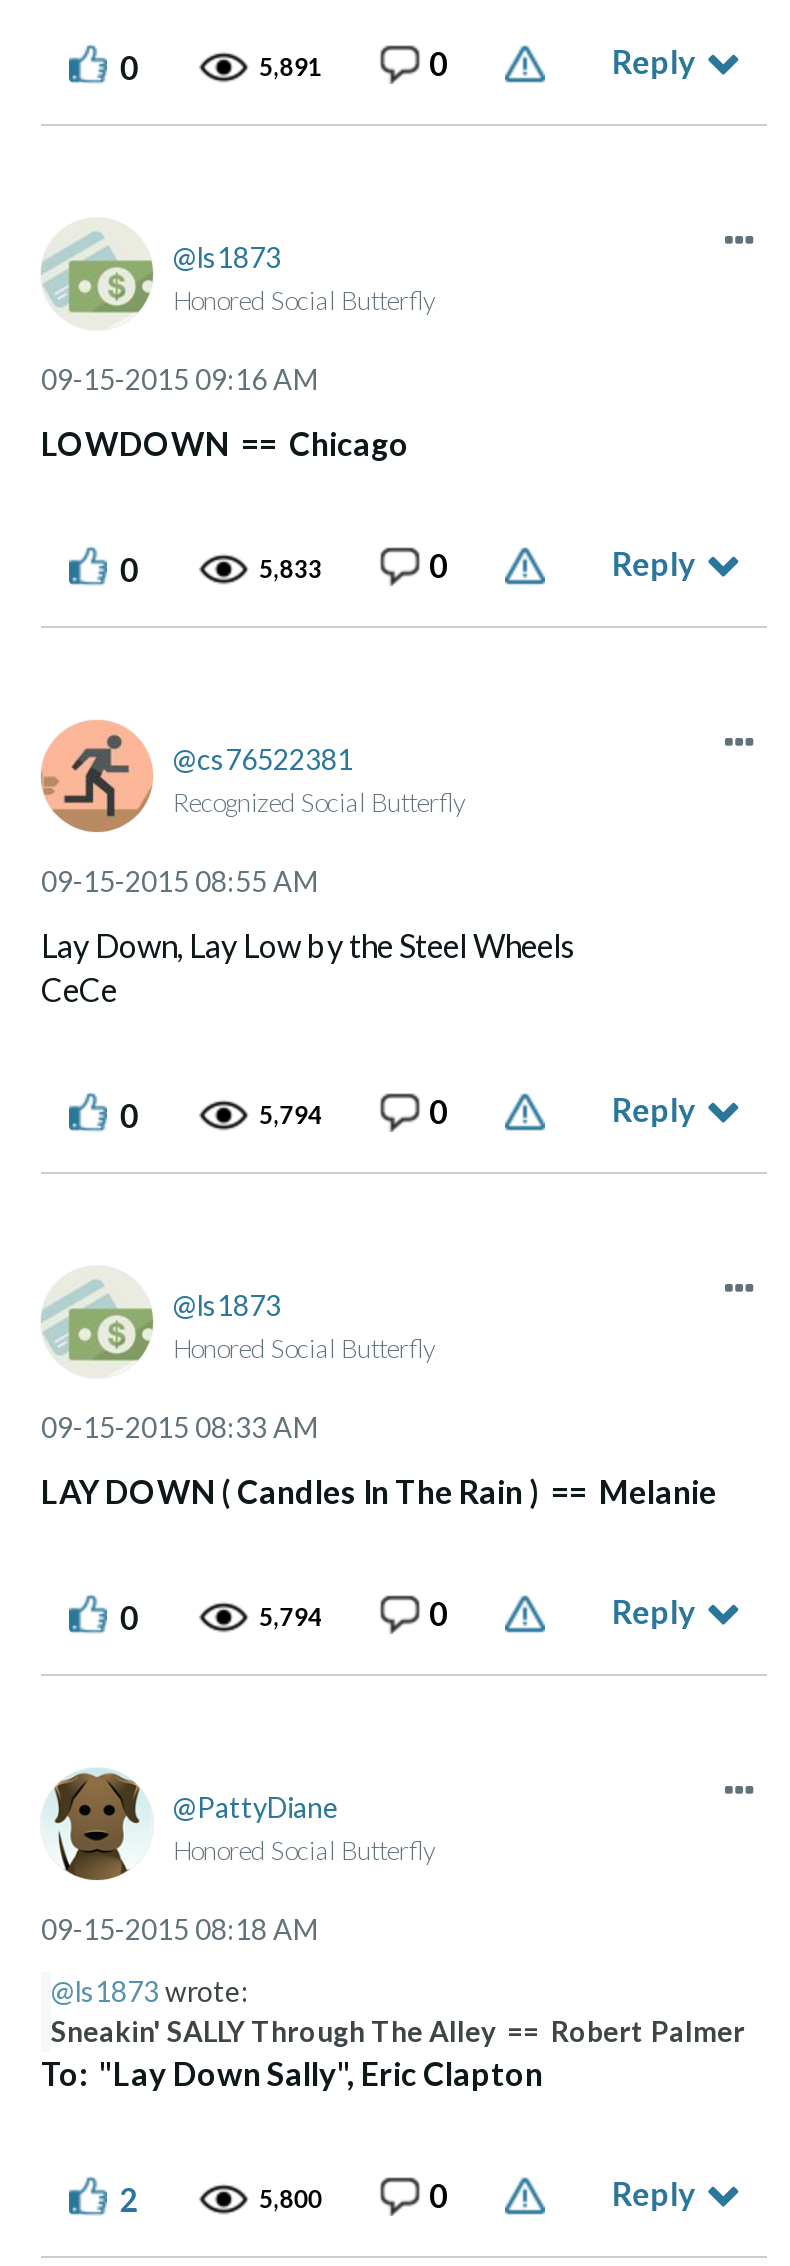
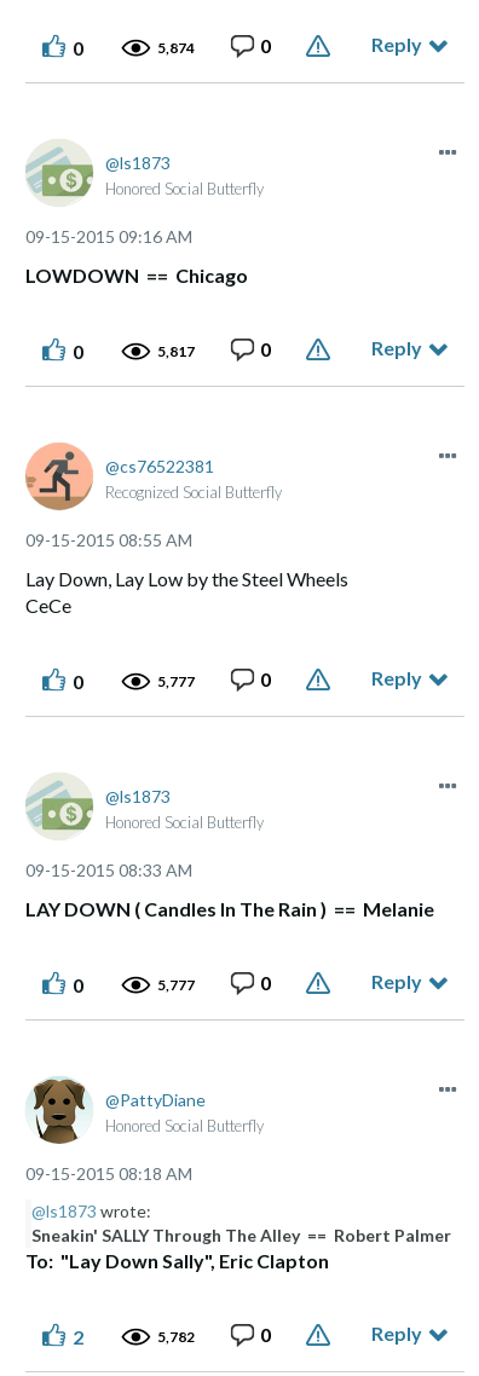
[259,51,321,81] 5,891 -> [157,38,195,56] 5,874
[259,553,321,583] 5,833 -> [157,342,195,360] 5,817
[259,1099,321,1129] 5,794 -> [157,672,195,690] 5,777
[259,1601,321,1631] 5,794 -> [157,975,195,994] 5,777
[259,2183,321,2213] 5,800 -> [157,1327,195,1345] 5,782

